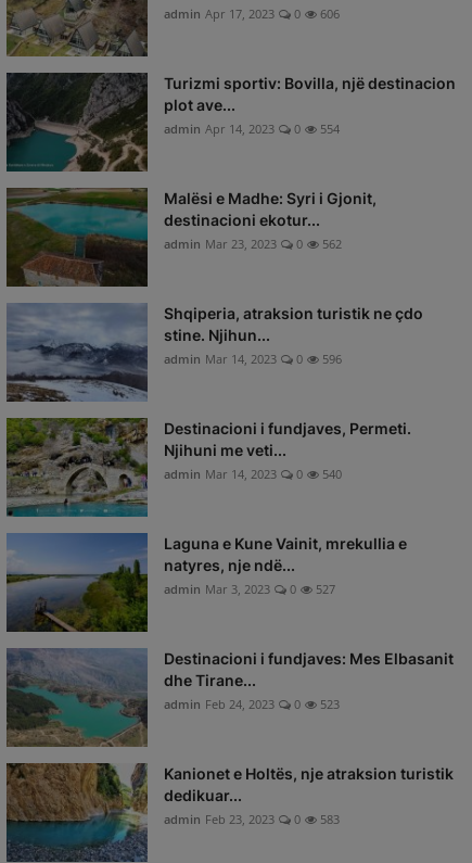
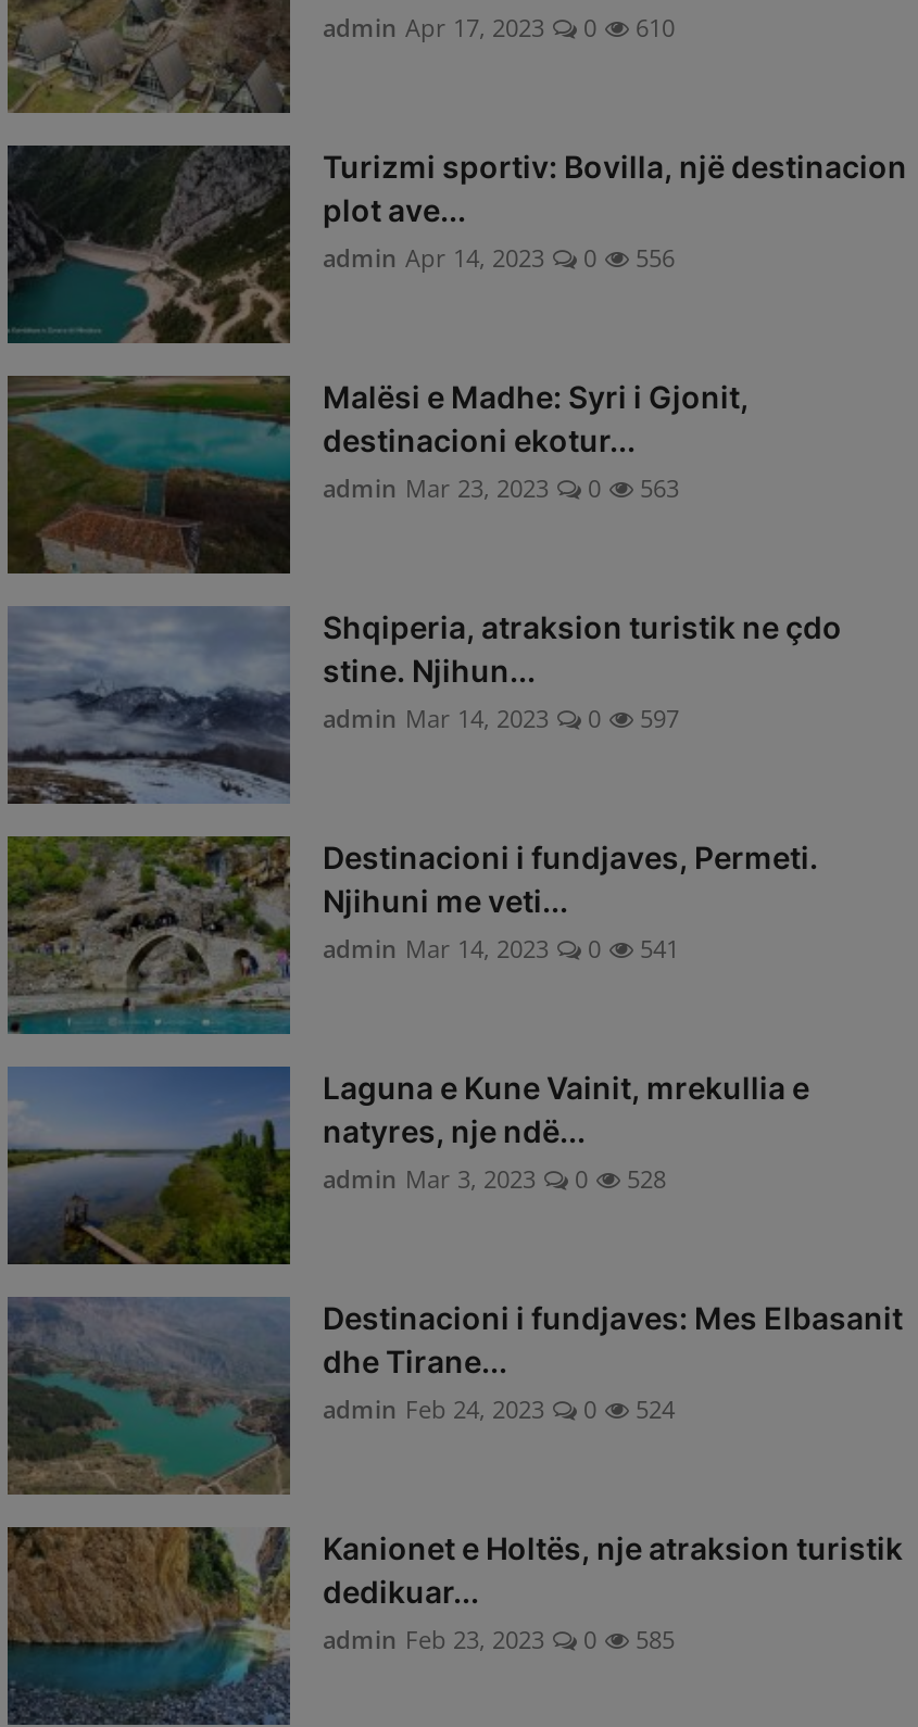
[164,5,340,21] admin Apr 17, 2023 0 606 -> [323,10,675,42] admin Apr 17, 2023 0 610
[164,120,340,136] admin Apr 14, 2023 0 554 -> [323,240,675,273] admin Apr 14, 2023 0 556
[164,235,342,251] admin Mar 23, 2023 0 562 -> [323,470,679,503] admin Mar 23, 2023 0 563
[164,350,342,366] admin Mar 14, 2023 0 596 -> [323,701,679,733] admin Mar 14, 2023 0 597
[164,465,342,481] admin Mar 14, 2023 0 540 -> [323,931,679,963] admin Mar 14, 2023 0 541
[164,580,335,597] admin Mar 3, 2023 0 527 -> [323,1161,666,1194] admin Mar 3, 2023 0 528
[164,695,340,712] admin Feb 24, 2023 0 523 -> [323,1391,675,1424] admin Feb 24, 2023 0 524
[164,810,340,827] admin Feb 23, 2023 0 583 -> [323,1622,675,1654] admin Feb 23, 2023 0 585

